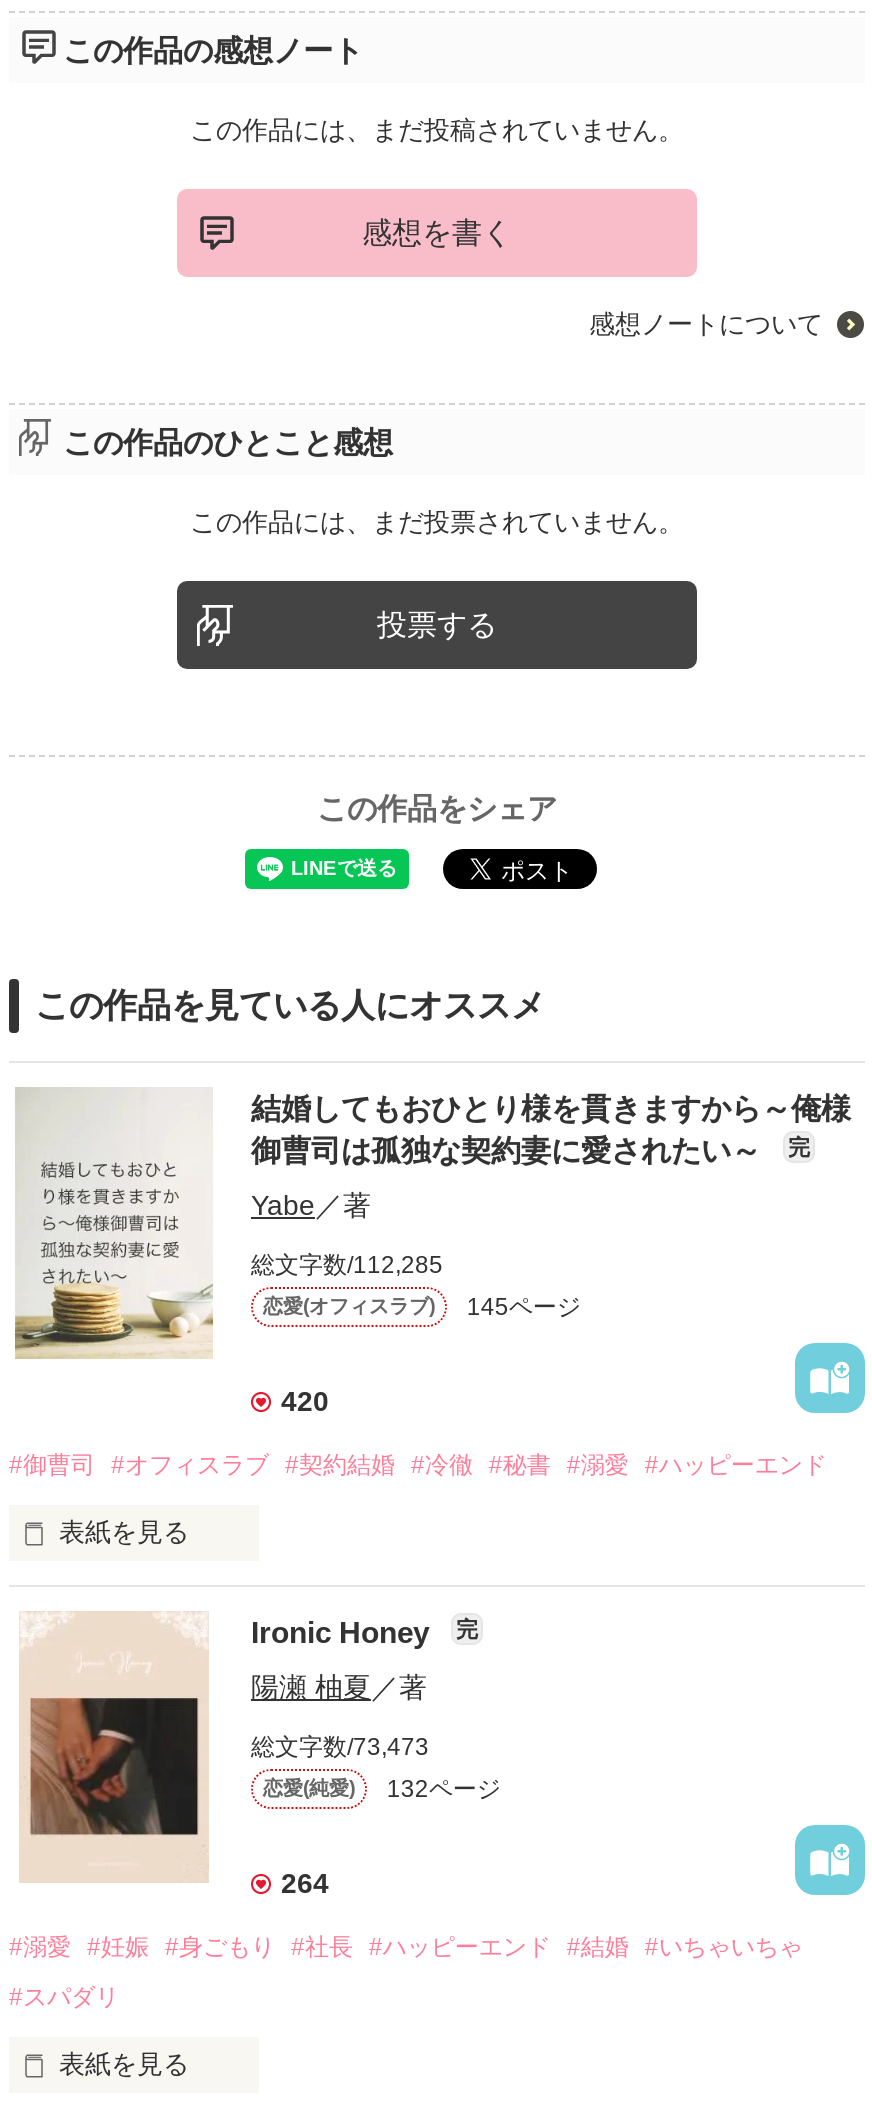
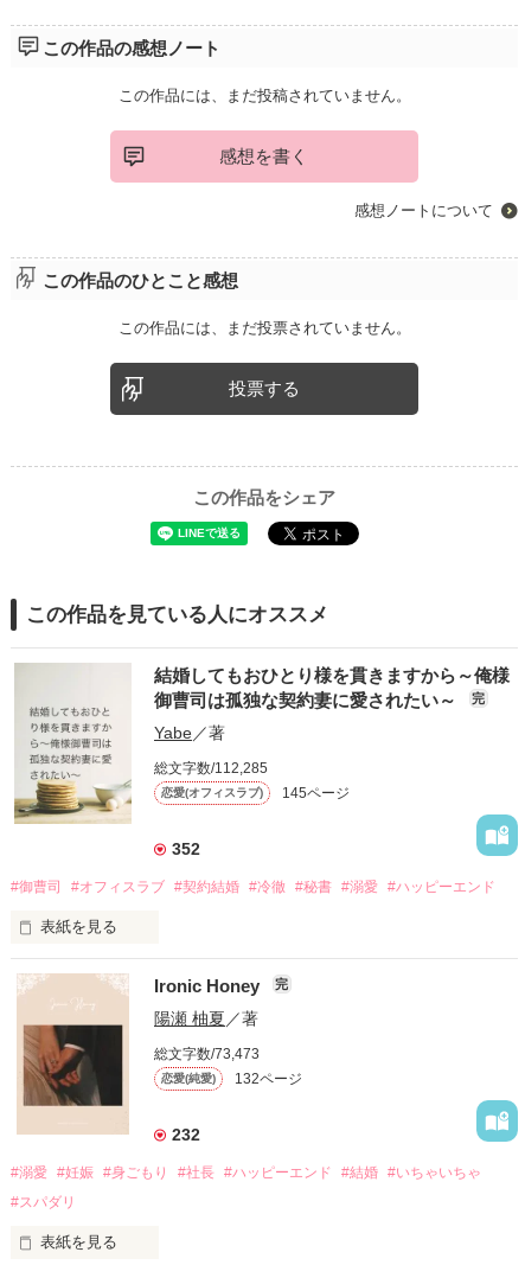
[281,1385,329,1417] 420 -> [172,839,200,858] 352
[281,1867,329,1899] 264 -> [172,1125,200,1144] 232

